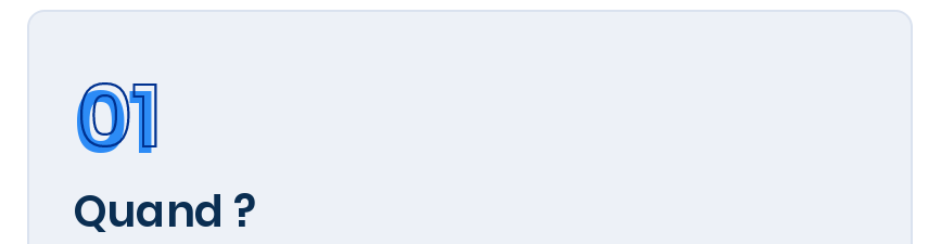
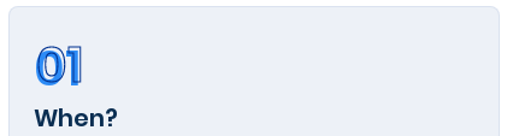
[73,181,257,241] Quand ? -> [34,101,118,135] When?

